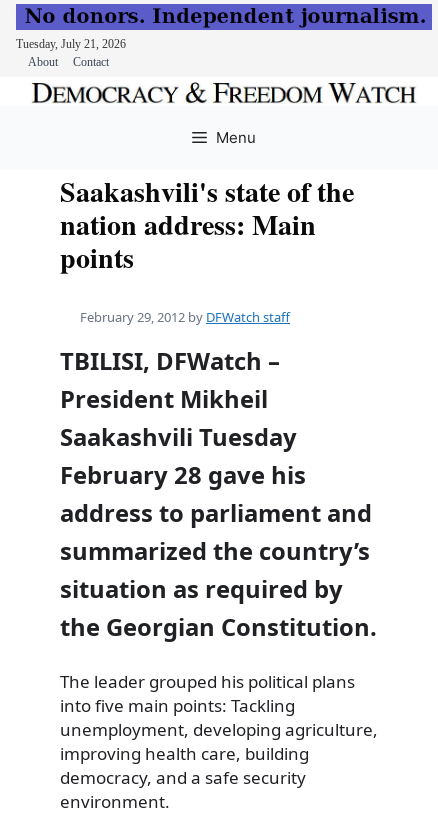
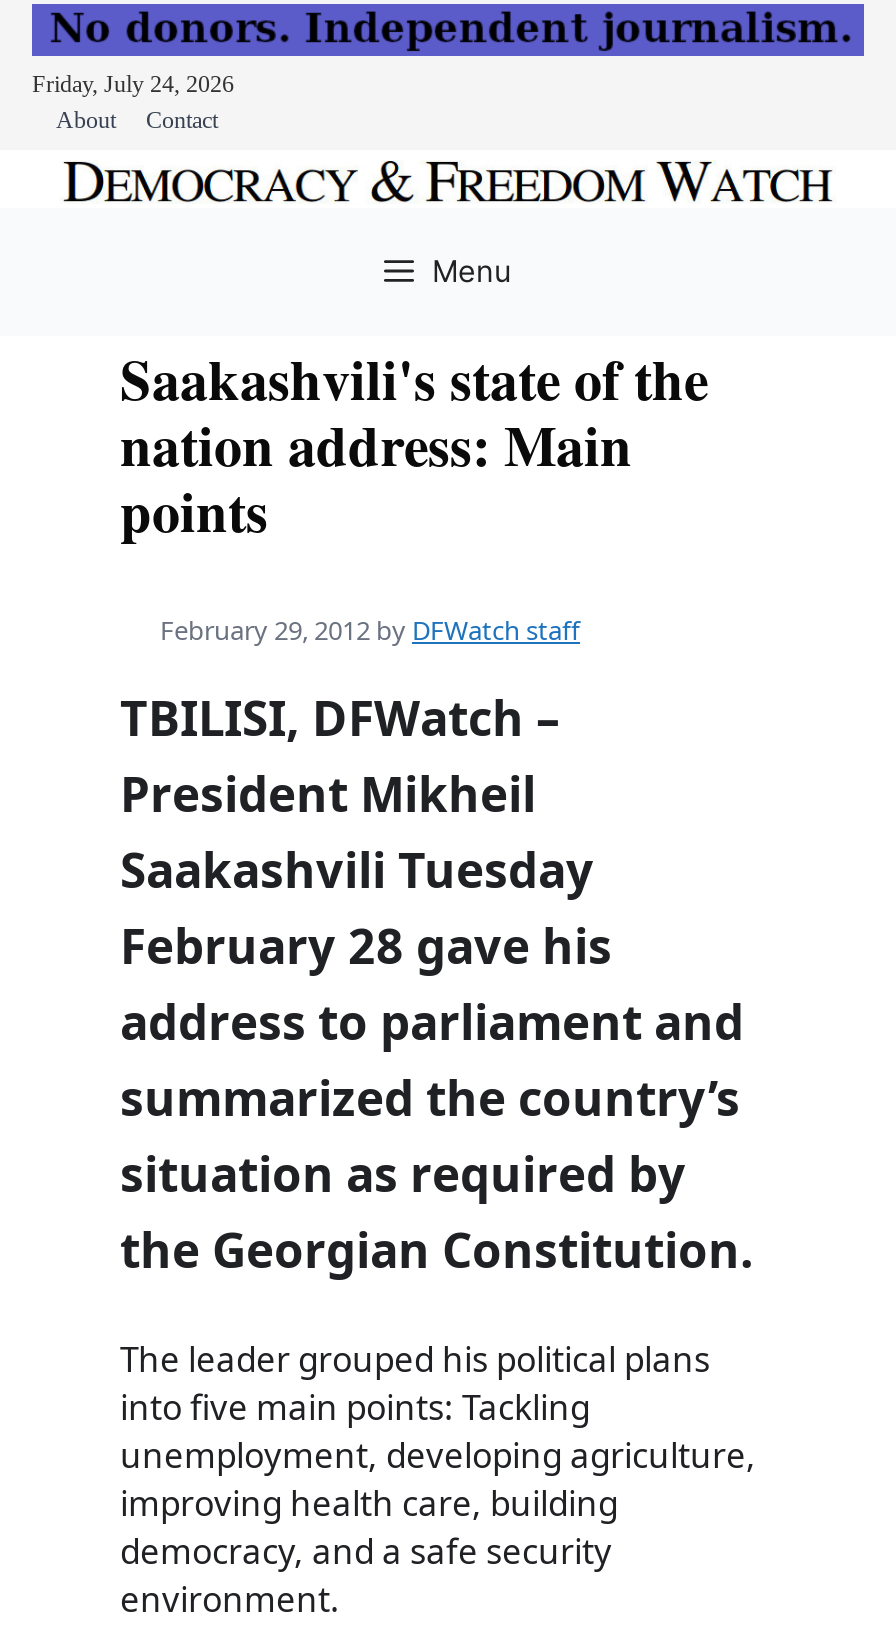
[16,37,126,51] Tuesday, July 21, 2026 -> [32,70,234,98] Friday, July 24, 2026

